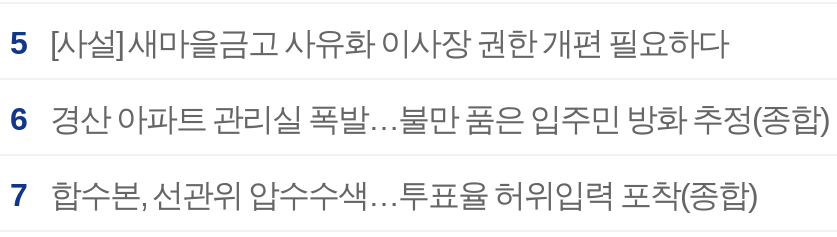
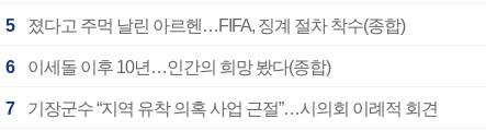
[50,26,728,60] [사설] 새마을금고 사유화 이사장 권한 개편 필요하다 -> [27,16,405,35] 졌다고 주먹 날린 아르헨…FIFA, 징계 절차 착수(종합)
[50,102,828,136] 경산 아파트 관리실 폭발…불만 품은 입주민 방화 추정(종합) -> [27,58,330,76] 이세돌 이후 10년…인간의 희망 봤다(종합)
[50,178,756,212] 합수본, 선관위 압수수색…투표율 허위입력 포착(종합) -> [27,99,438,118] 기장군수 “지역 유착 의혹 사업 근절”…시의회 이례적 회견

